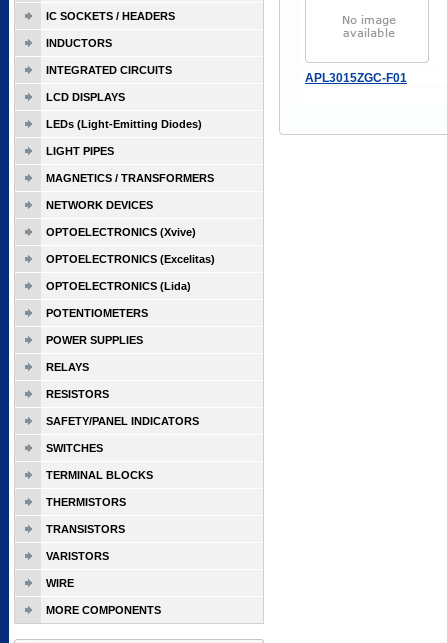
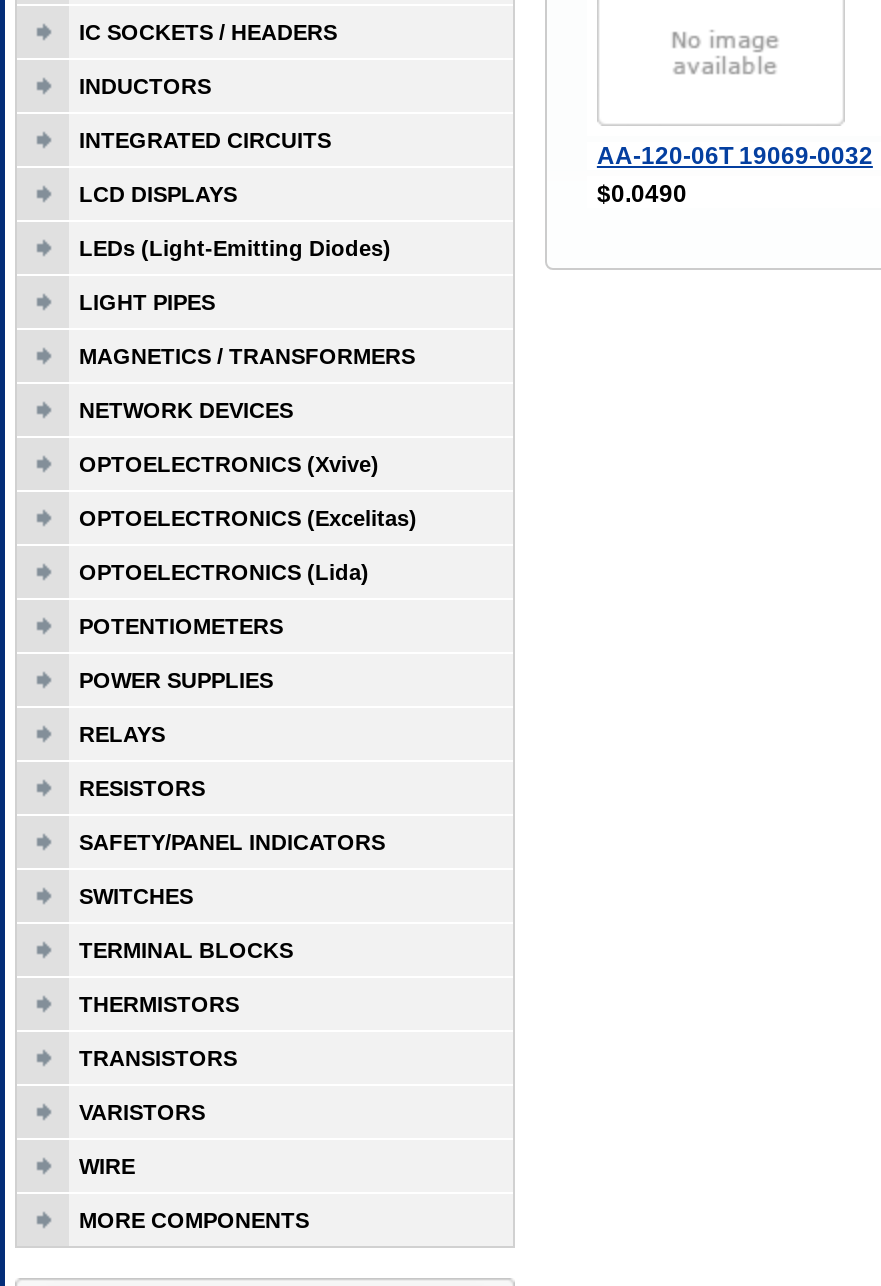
[305,71,407,85] APL3015ZGC-F01 -> [597,141,873,207] AA-120-06T 19069-0032 | $0.0490

